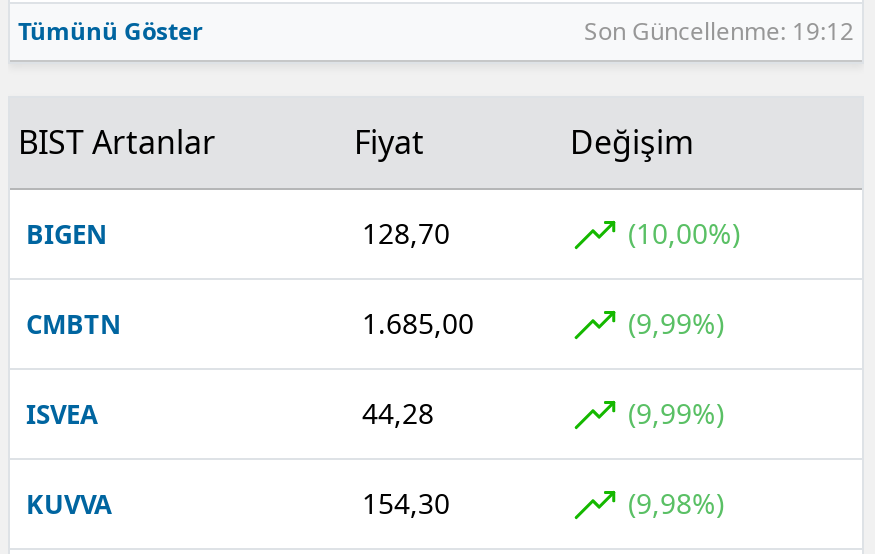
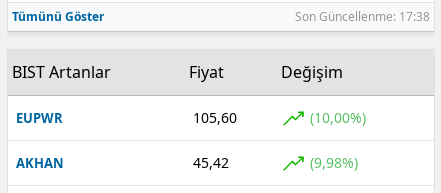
[584,14,854,48] Son Güncellenme: 19:12 -> [295,8,430,25] Son Güncellenme: 17:38
[26,214,450,252] BIGEN | 128,70 -> [16,108,237,127] EUPWR | 105,60
[26,304,724,522] CMBTN | 1.685,00 | (9,99%) | ISVEA | 44,28 | (9,99%) | KUVVA | 154,30 -> [16,153,229,172] AKHAN | 45,42

